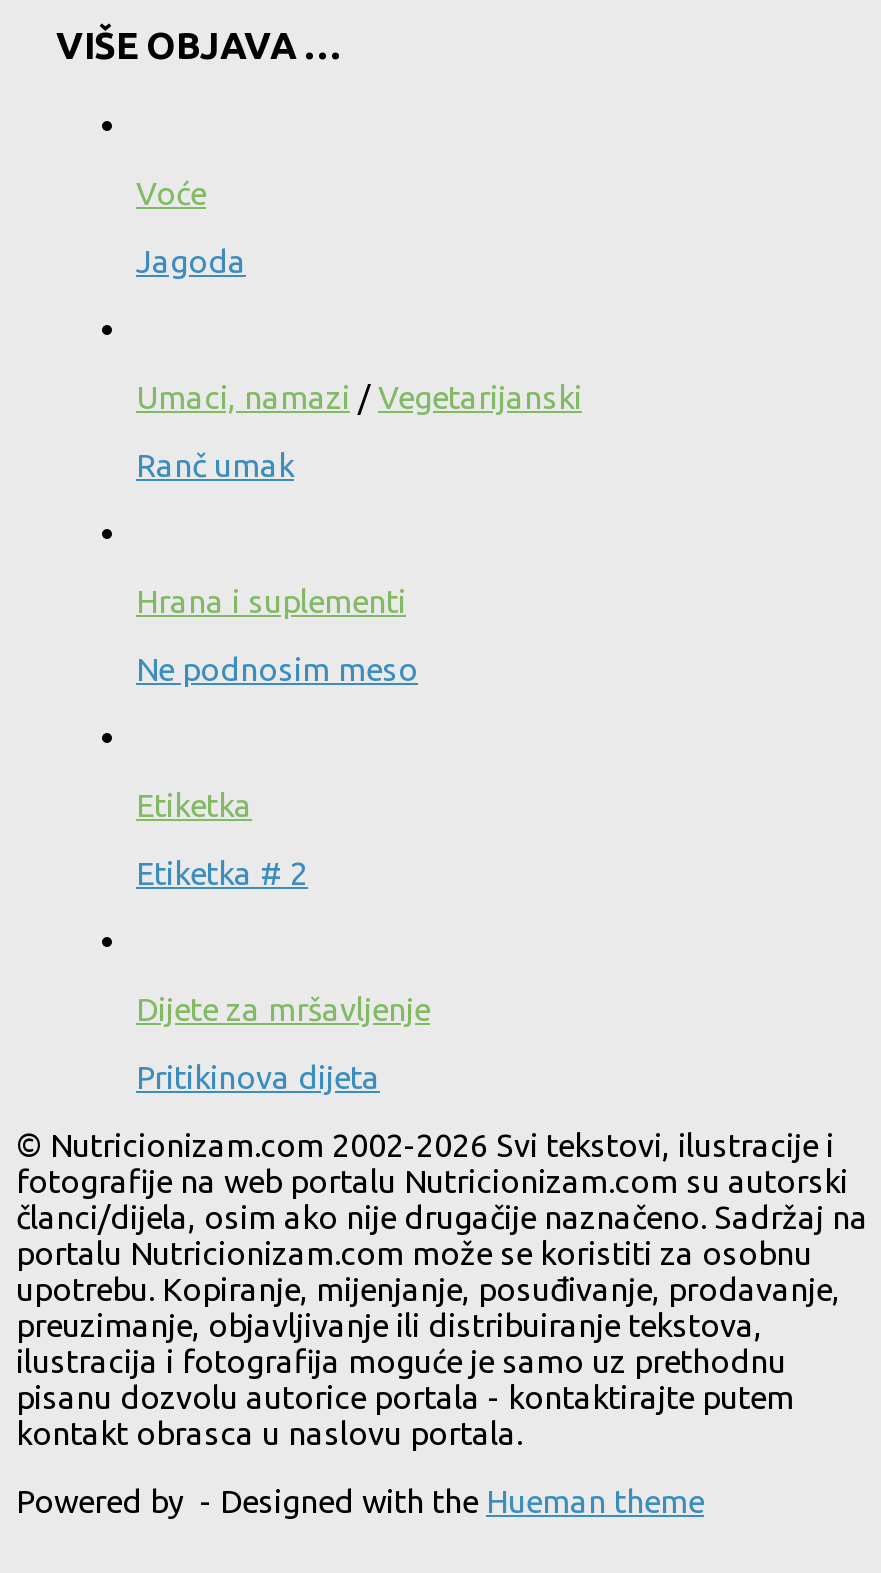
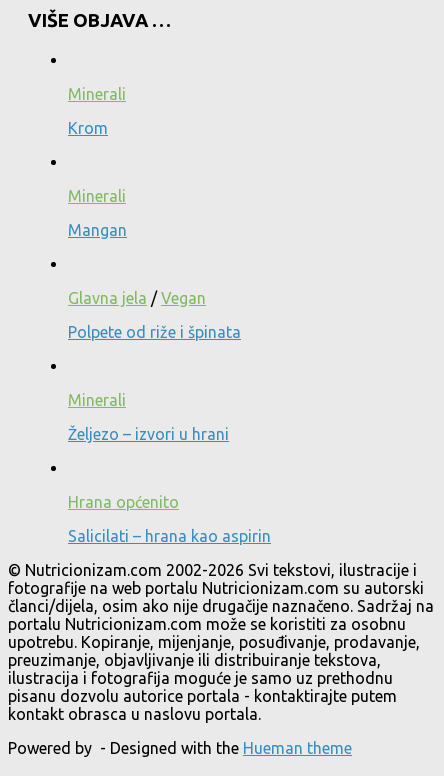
[136,175,206,211] Voće -> [68,85,126,103] Minerali
[136,243,246,279] Jagoda -> [68,119,108,137] Krom
[136,379,582,415] Umaci, namazi / Vegetarijanski -> [68,187,126,205] Minerali
[136,447,294,483] Ranč umak -> [68,221,127,239] Mangan
[136,583,406,619] Hrana i suplementi -> [68,289,206,307] Glavna jela / Vegan
[136,651,418,687] Ne podnosim meso -> [68,323,241,341] Polpete od riže i špinata
[136,787,252,823] Etiketka -> [68,391,126,409] Minerali
[136,855,308,891] Etiketka # 2 -> [68,425,229,443] Željezo – izvori u hrani
[136,991,430,1027] Dijete za mršavljenje -> [68,493,179,511] Hrana općenito
[136,1059,380,1095] Pritikinova dijeta -> [68,527,271,545] Salicilati – hrana kao aspirin

